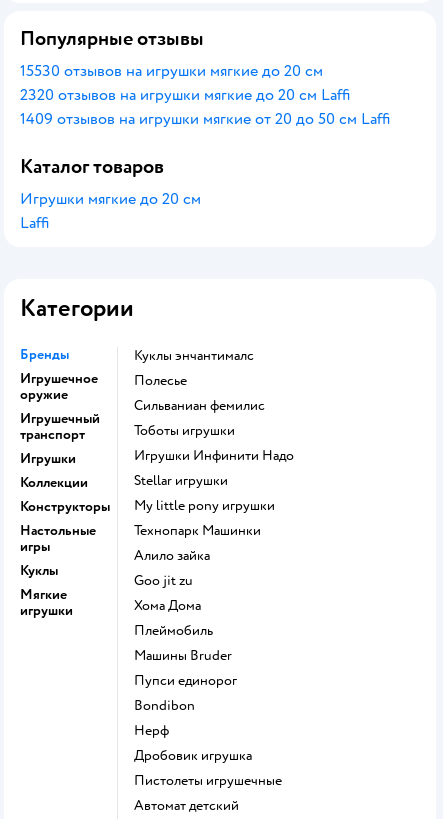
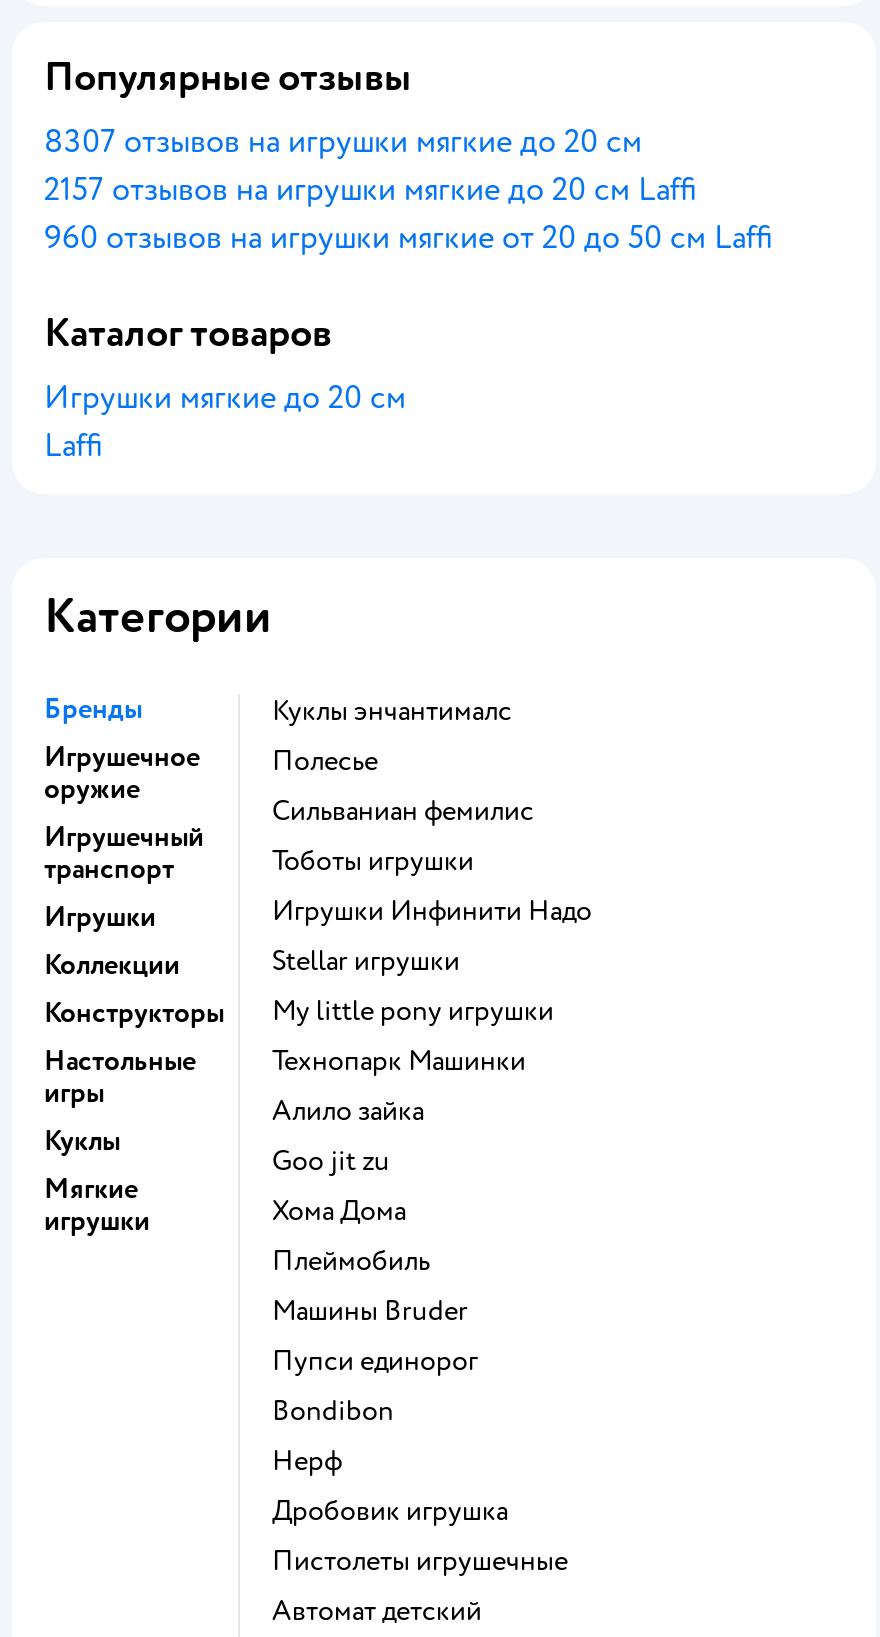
[20,61,323,81] 15530 отзывов на игрушки мягкие до 20 см -> [44,122,642,162] 8307 отзывов на игрушки мягкие до 20 см
[20,85,350,105] 2320 отзывов на игрушки мягкие до 20 см Laffi -> [44,170,696,210] 2157 отзывов на игрушки мягкие до 20 см Laffi
[20,109,390,129] 1409 отзывов на игрушки мягкие от 20 до 50 см Laffi -> [44,218,772,258] 960 отзывов на игрушки мягкие от 20 до 50 см Laffi

